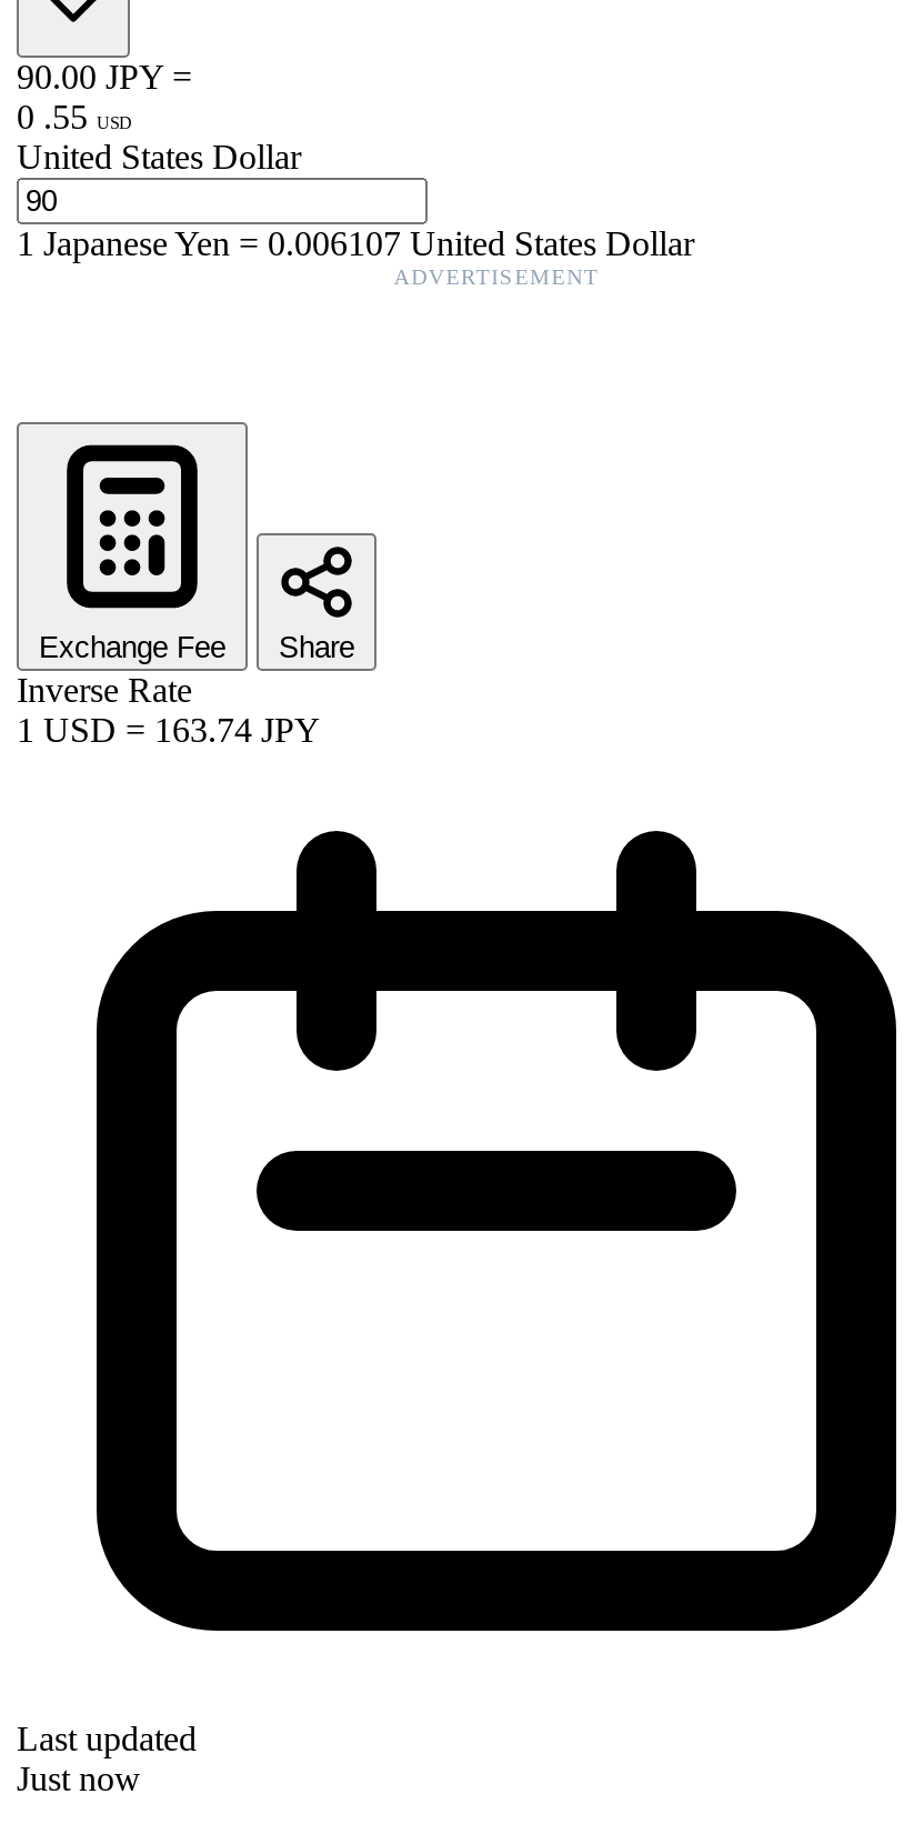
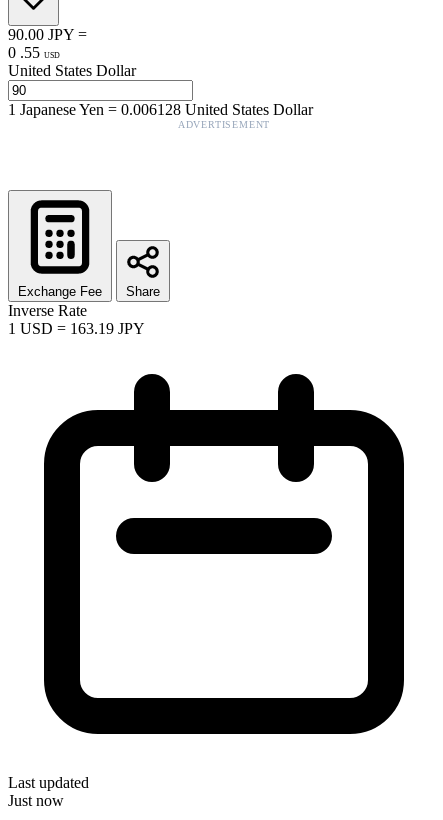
[17,224,694,262] 1Japanese Yen=0.006107 United States Dollar -> [8,101,313,118] 1Japanese Yen=0.006128 United States Dollar
[17,710,321,748] 1 USD = 163.74 JPY -> [8,320,145,337] 1 USD = 163.19 JPY

